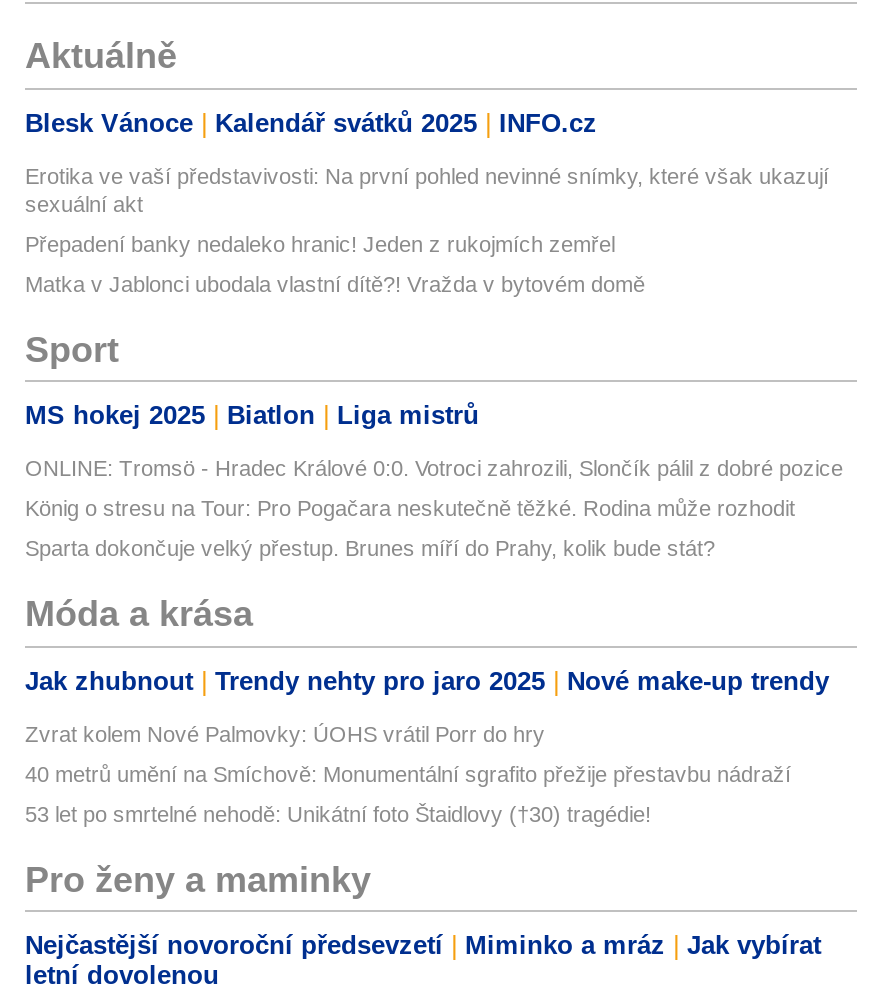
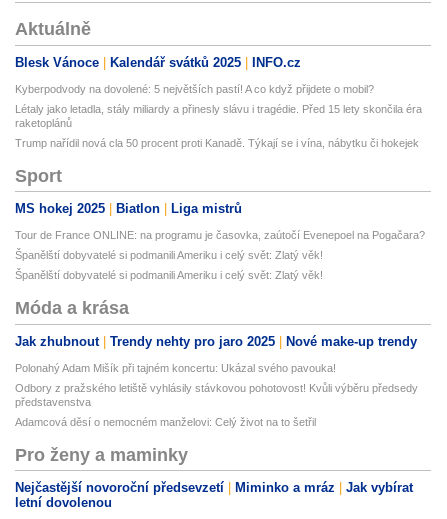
[25,164,829,216] Erotika ve vaší představivosti: Na první pohled nevinné snímky, které však ukazují | sexuální akt -> [15,83,374,95] Kyberpodvody na dovolené: 5 největších pastí! A co když přijdete o mobil?
[25,232,615,256] Přepadení banky nedaleko hranic! Jeden z rukojmích zemřel -> [15,103,422,129] Létaly jako letadla, stály miliardy a přinesly slávu i tragédie. Před 15 lety skončila éra | raketoplánů
[25,272,645,296] Matka v Jablonci ubodala vlastní dítě?! Vražda v bytovém domě -> [15,137,419,149] Trump nařídil nová cla 50 procent proti Kanadě. Týkají se i vína, nábytku či hokejek
[25,457,843,481] ONLINE: Tromsö - Hradec Králové 0:0. Votroci zahrozili, Slončík pálil z dobré pozice -> [15,229,425,241] Tour de France ONLINE: na programu je časovka, zaútočí Evenepoel na Pogačara?
[25,497,795,521] König o stresu na Tour: Pro Pogačara neskutečně těžké. Rodina může rozhodit -> [15,249,323,261] Španělští dobyvatelé si podmanili Ameriku i celý svět: Zlatý věk!
[25,537,715,561] Sparta dokončuje velký přestup. Brunes míří do Prahy, kolik bude stát? -> [15,269,323,281] Španělští dobyvatelé si podmanili Ameriku i celý svět: Zlatý věk!
[25,722,545,746] Zvrat kolem Nové Palmovky: ÚOHS vrátil Porr do hry -> [15,362,336,374] Polonahý Adam Mišík při tajném koncertu: Ukázal svého pavouka!
[25,762,791,786] 40 metrů umění na Smíchově: Monumentální sgrafito přežije přestavbu nádraží -> [15,382,418,408] Odbory z pražského letiště vyhlásily stávkovou pohotovost! Kvůli výběru předsedy | představenstva
[25,802,651,826] 53 let po smrtelné nehodě: Unikátní foto Štaidlovy (†30) tragédie! -> [15,416,316,428] Adamcová děsí o nemocném manželovi: Celý život na to šetřil

